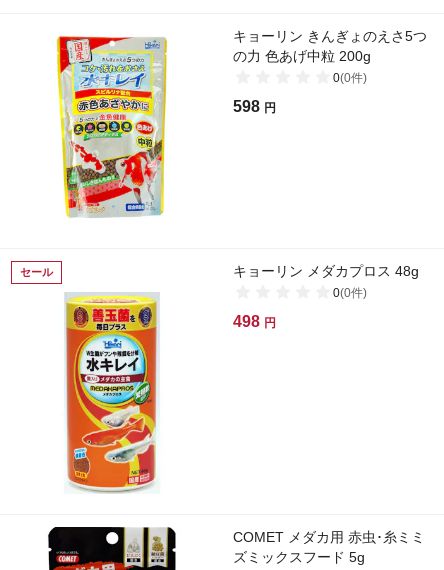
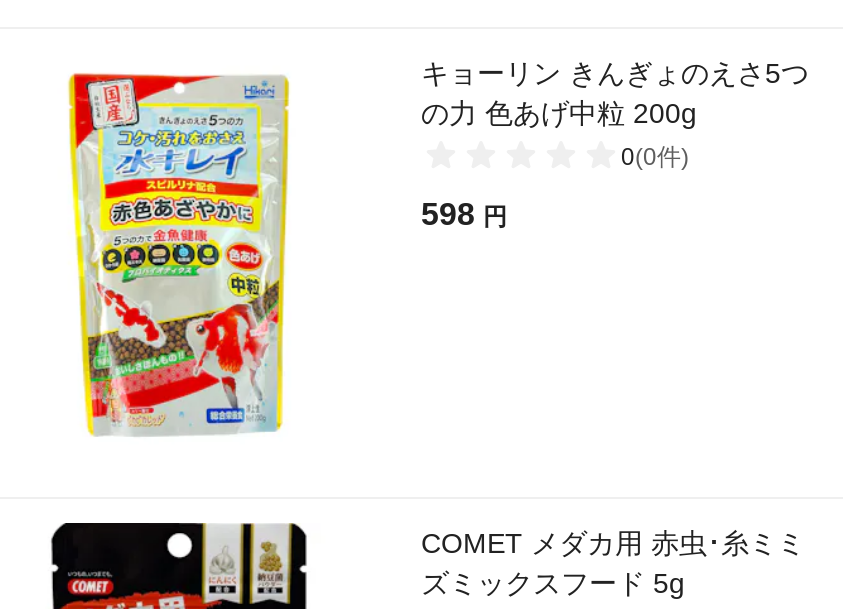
[20,263,419,494] [image] | セール | キョーリン メダカプロス 48g | 0(0件) | 498 円 -> none

